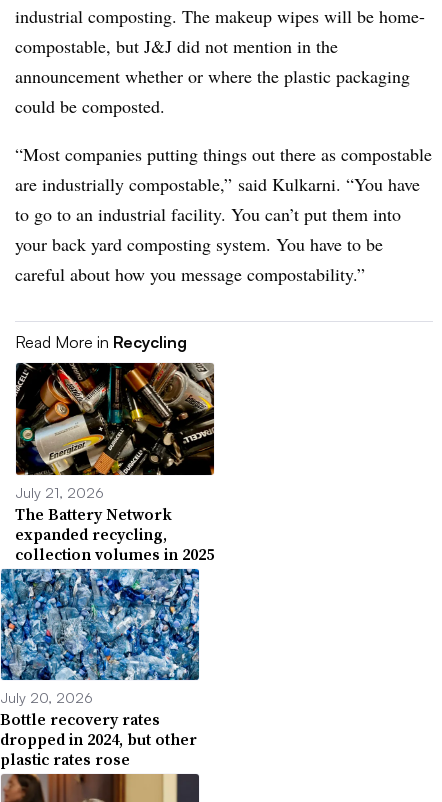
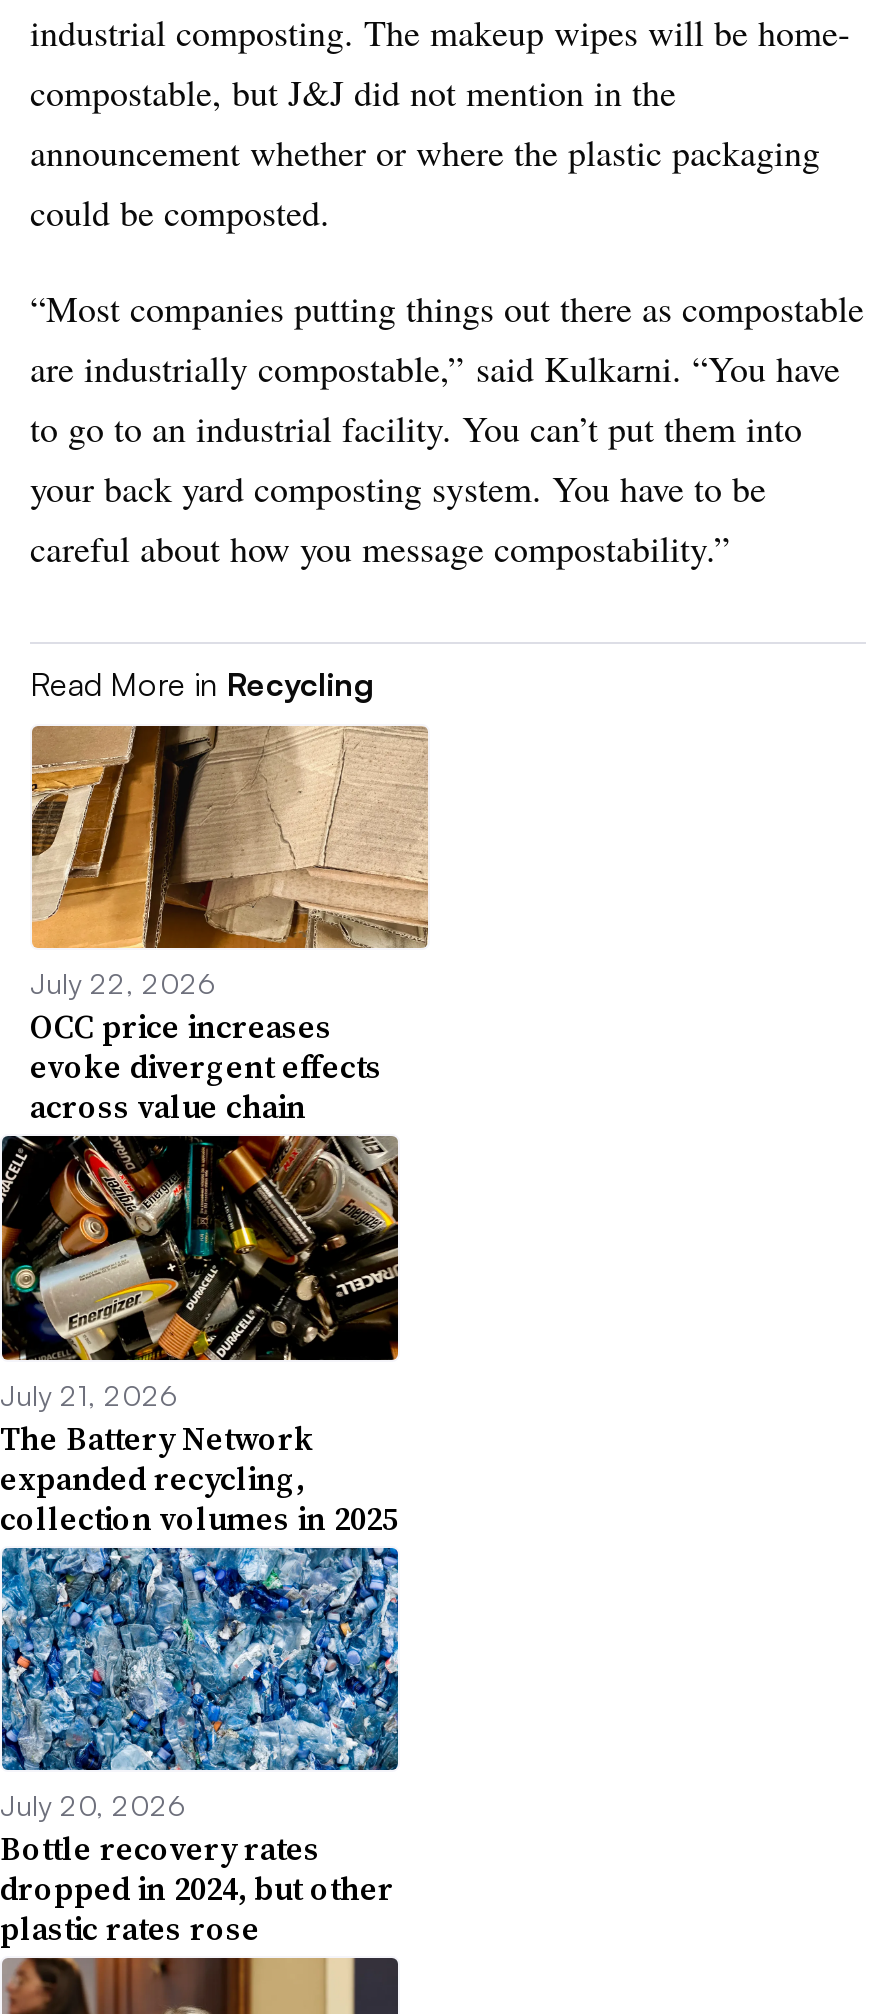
none -> [30,724,430,1129] [image] | July 22, 2026 | OCC price increases | evoke divergent effects | across value chain
moved [15,363,215,476] -> [6,1140,400,1360]: [image]

